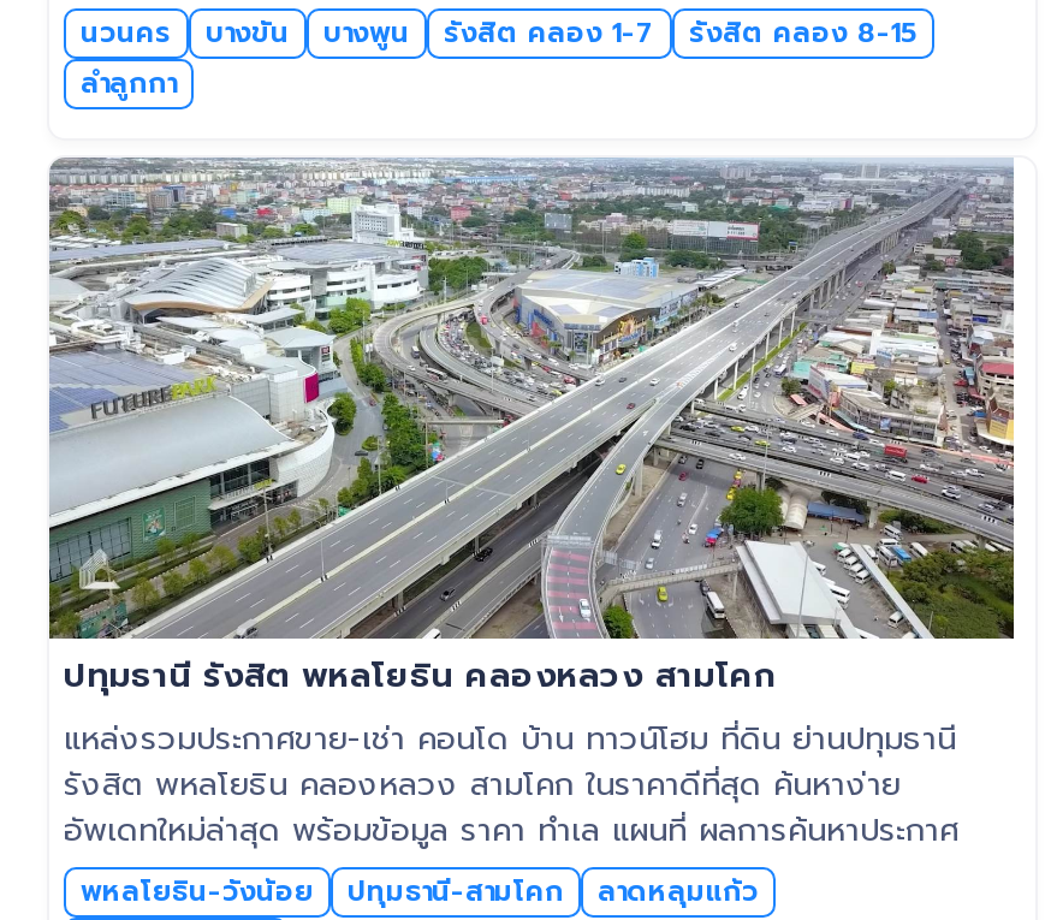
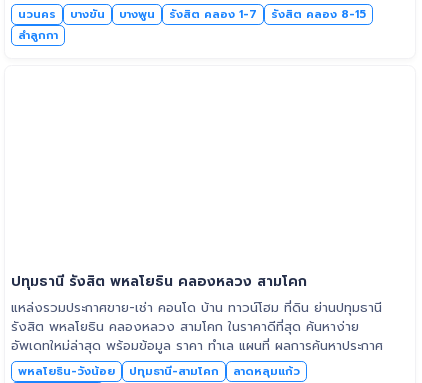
[47,155,1016,641] [image] -> none

